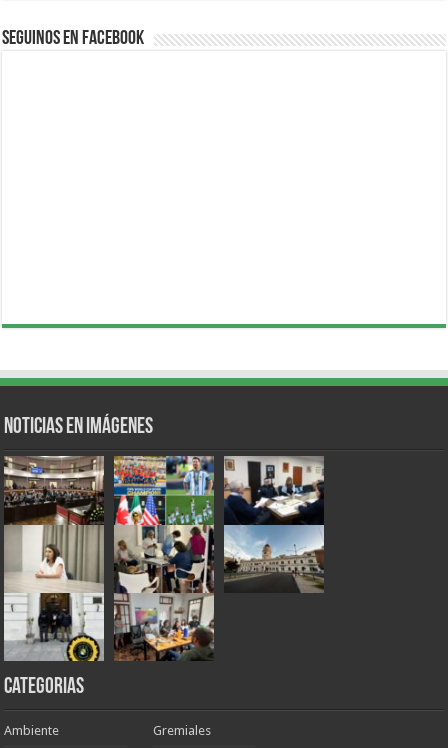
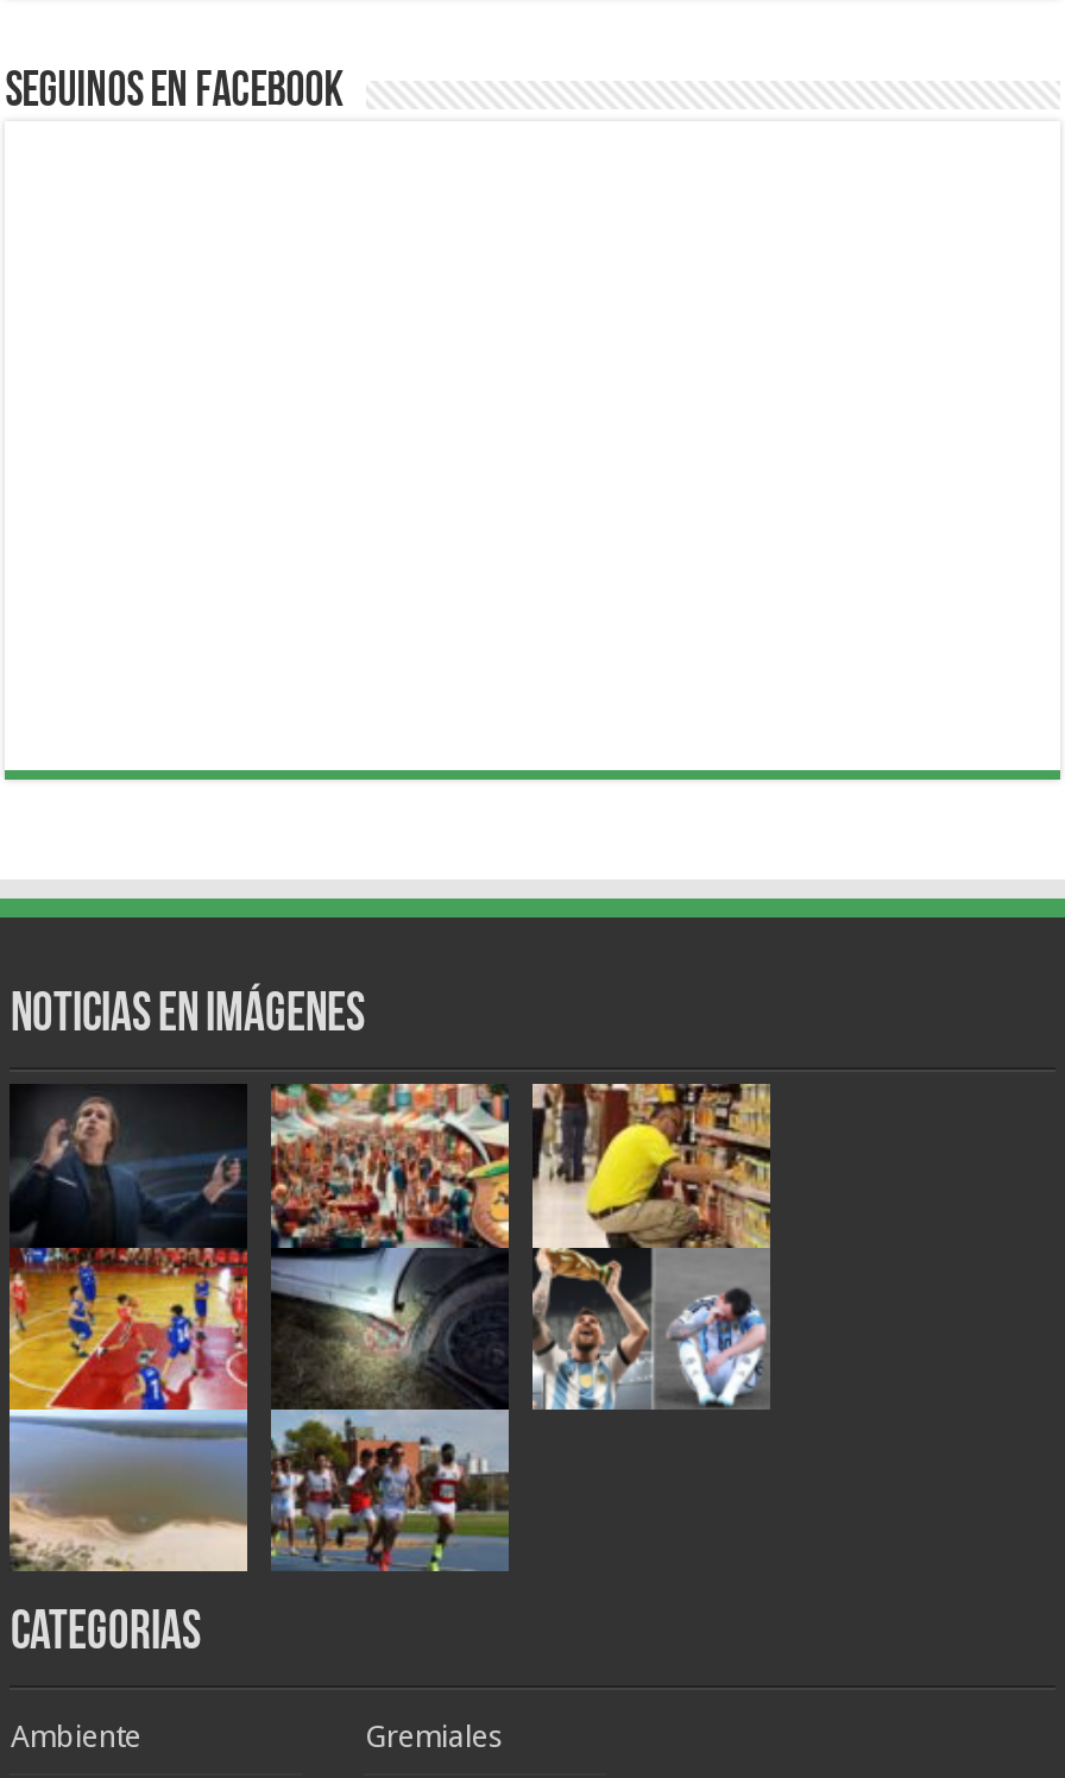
[3,455,105,662] [image] -> [7,1084,247,1574] [image]
[113,455,215,661] [image] -> [269,1084,511,1574] [image]
[223,455,324,593] [image] -> [530,1084,773,1412] [image]

